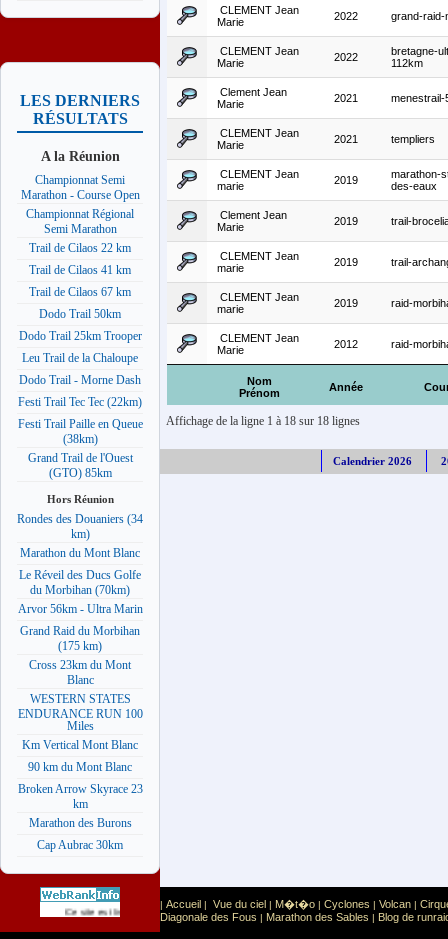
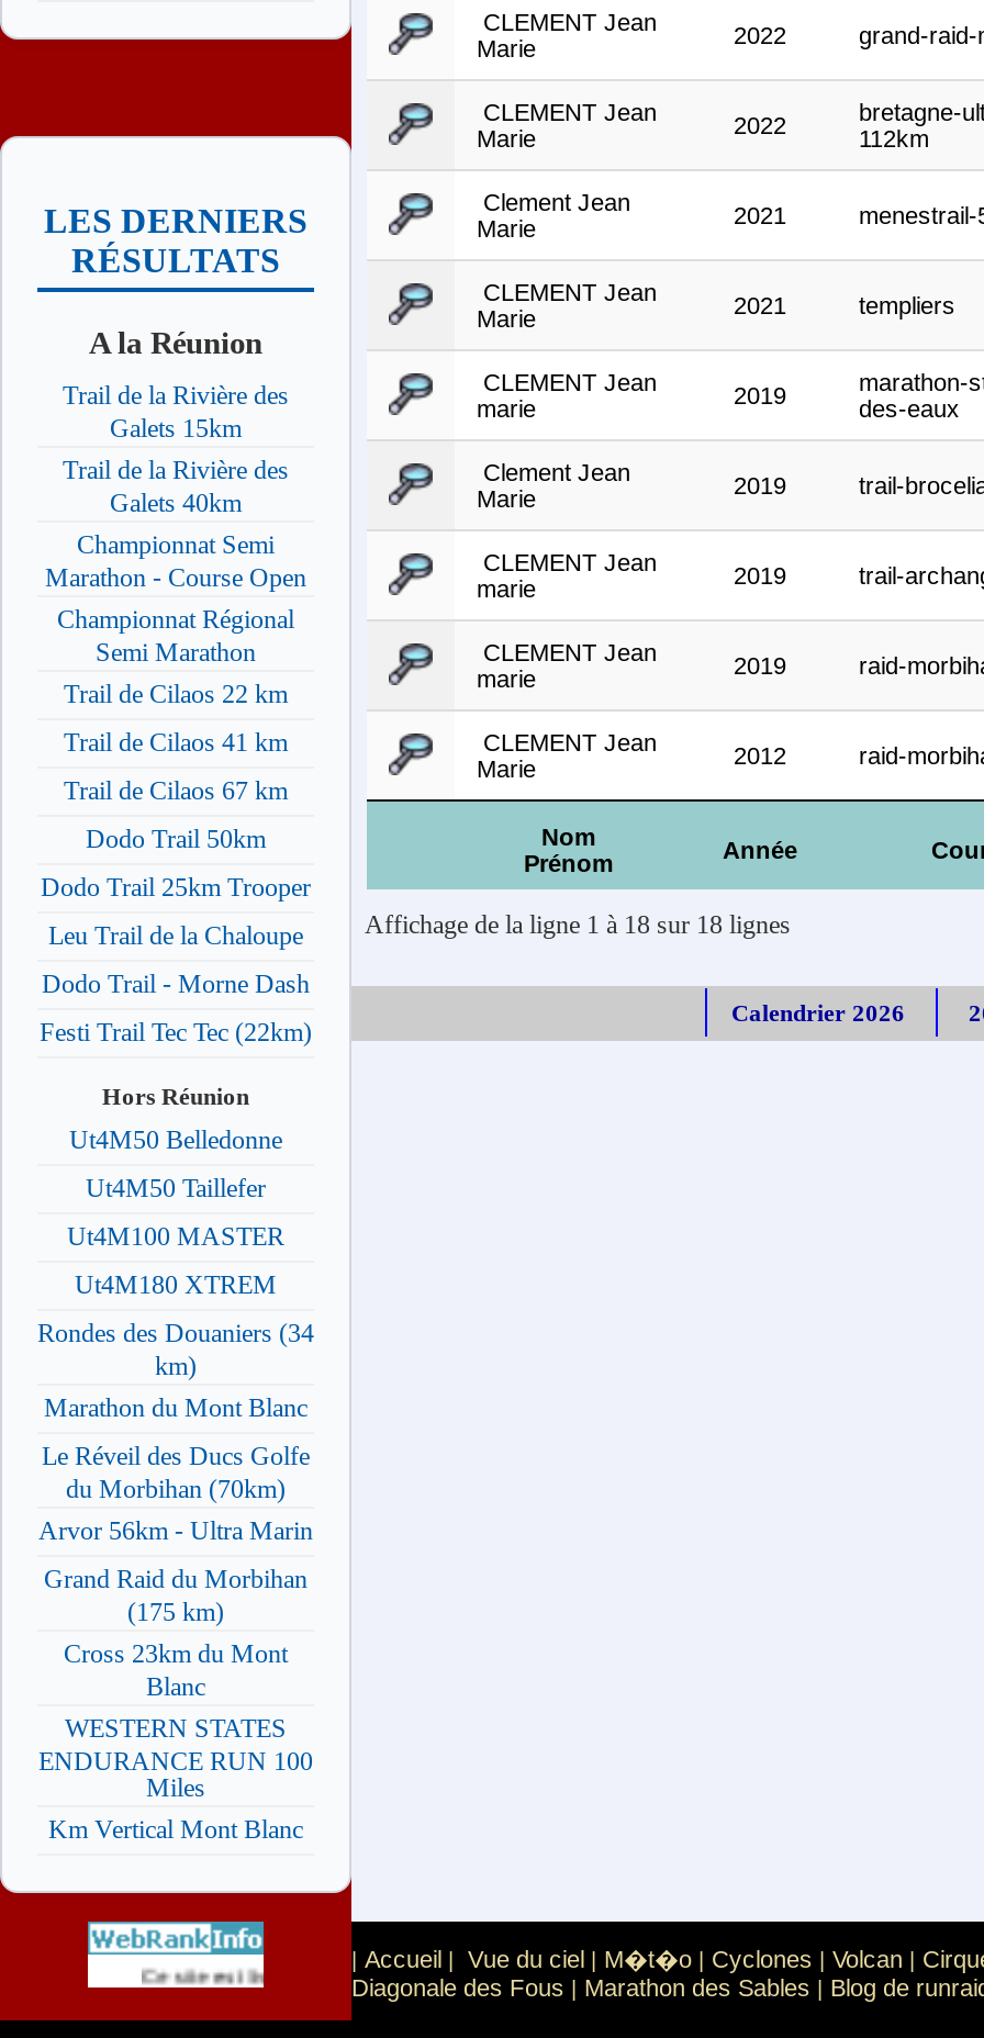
moved [18,173,142,409] -> [40,530,312,1048]: Championnat Semi | Marathon - Course Open | Championnat Régional | ... | Dodo Trail - Morne Dash | Festi Trail Tec Tec (22km)
none -> [63,381,289,515] Trail de la Rivière des | Galets 15km | Trail de la Rivière des | Galets 40km
[17,417,142,478] Festi Trail Paille en Queue | (38km) | Grand Trail de l'Ouest | (GTO) 85km -> none
none -> [67,1126,284,1301] Ut4M50 Belledonne | Ut4M50 Taillefer | Ut4M100 MASTER | Ut4M180 XTREM
moved [17,512,143,752] -> [37,1319,314,1846]: Rondes des Douaniers (34 | km) | Marathon du Mont Blanc | ... | Miles | Km Vertical Mont Blanc
[17,760,142,852] 90 km du Mont Blanc | Broken Arrow Skyrace 23 | km | Marathon des Burons | Cap Aubrac 30km -> none

